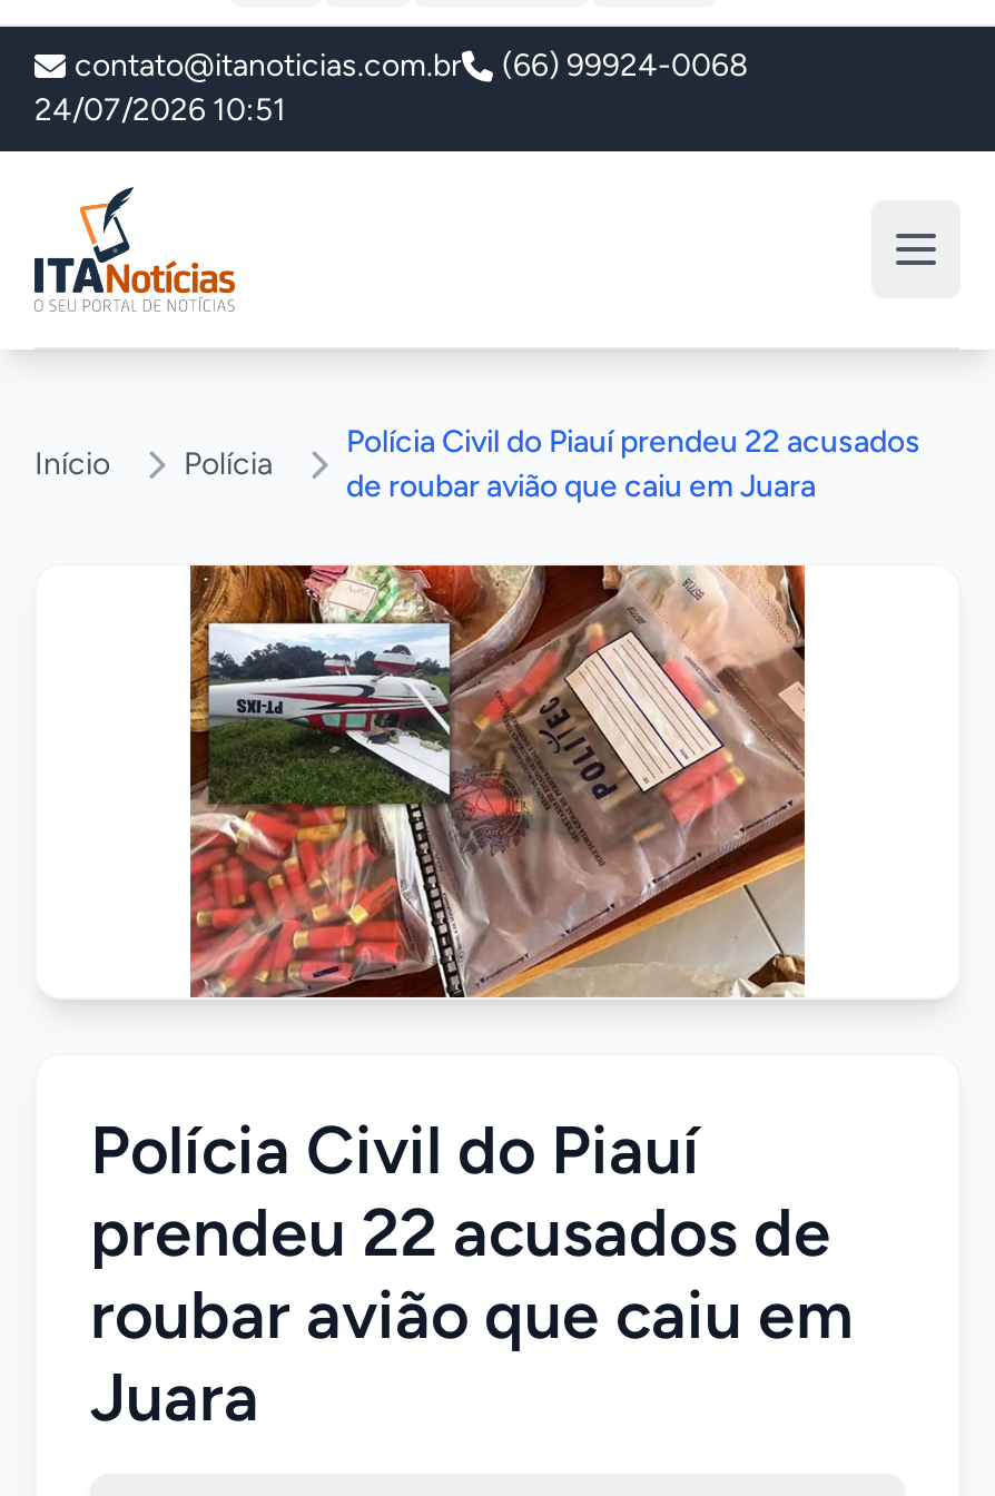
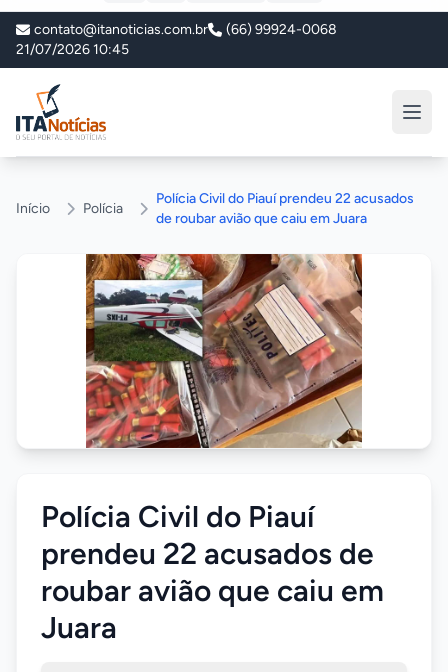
[35,91,286,129] 24/07/2026 10:51 -> [16,41,129,58] 21/07/2026 10:45

